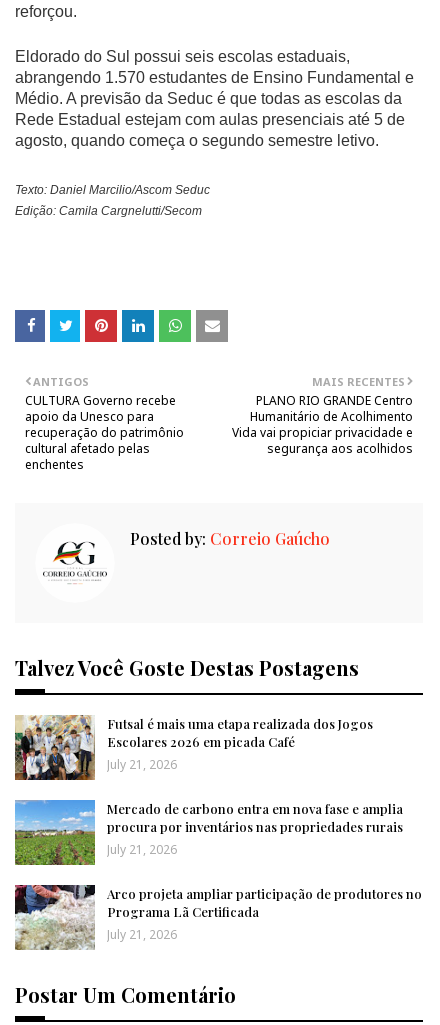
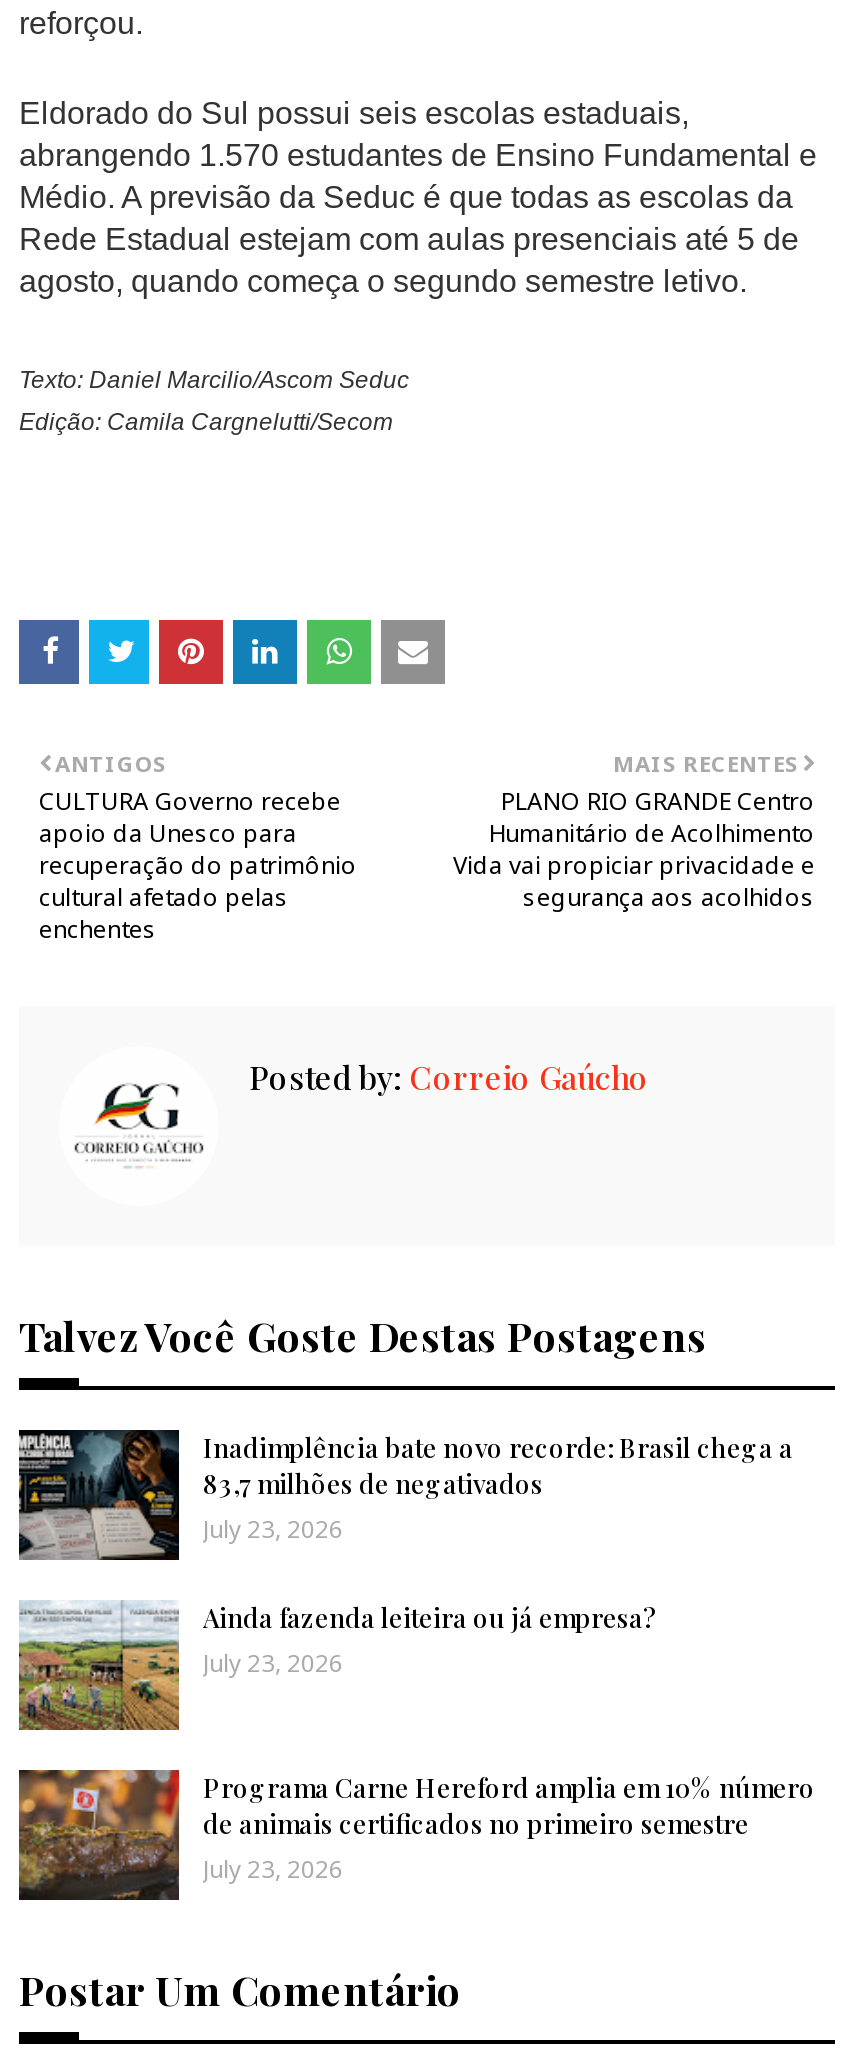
[14,714,373,781] [image] | Futsal é mais uma etapa realizada dos Jogos | Escolares 2026 em picada Café | July 21, 2026 -> [17,1428,793,1562] [image] | Inadimplência bate novo recorde: Brasil chega a | 83,7 milhões de negativados | July 23, 2026
[15,799,403,865] [image] | Mercado de carbono entra em nova fase e amplia | procura por inventários nas propriedades rurais | July 21, 2026 -> [17,1600,657,1730] [image] | Ainda fazenda leiteira ou já empresa? | July 23, 2026
[14,884,422,951] [image] | Arco projeta ampliar participação de produtores no | Programa Lã Certificada | July 21, 2026 -> [17,1768,815,1902] [image] | Programa Carne Hereford amplia em 10% número | de animais certificados no primeiro semestre | July 23, 2026

